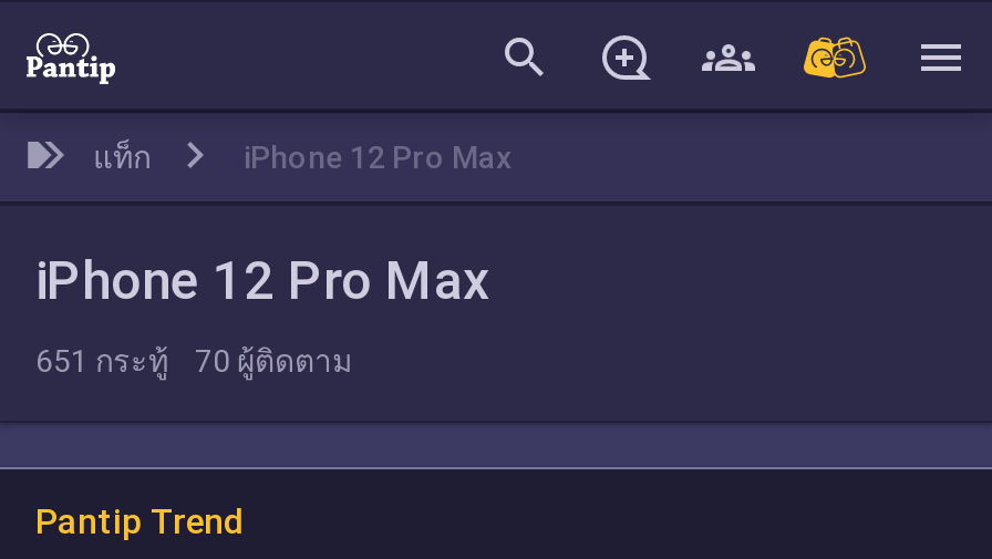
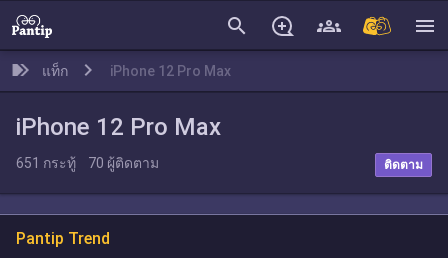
none -> [384,158,423,172] ติดตาม

